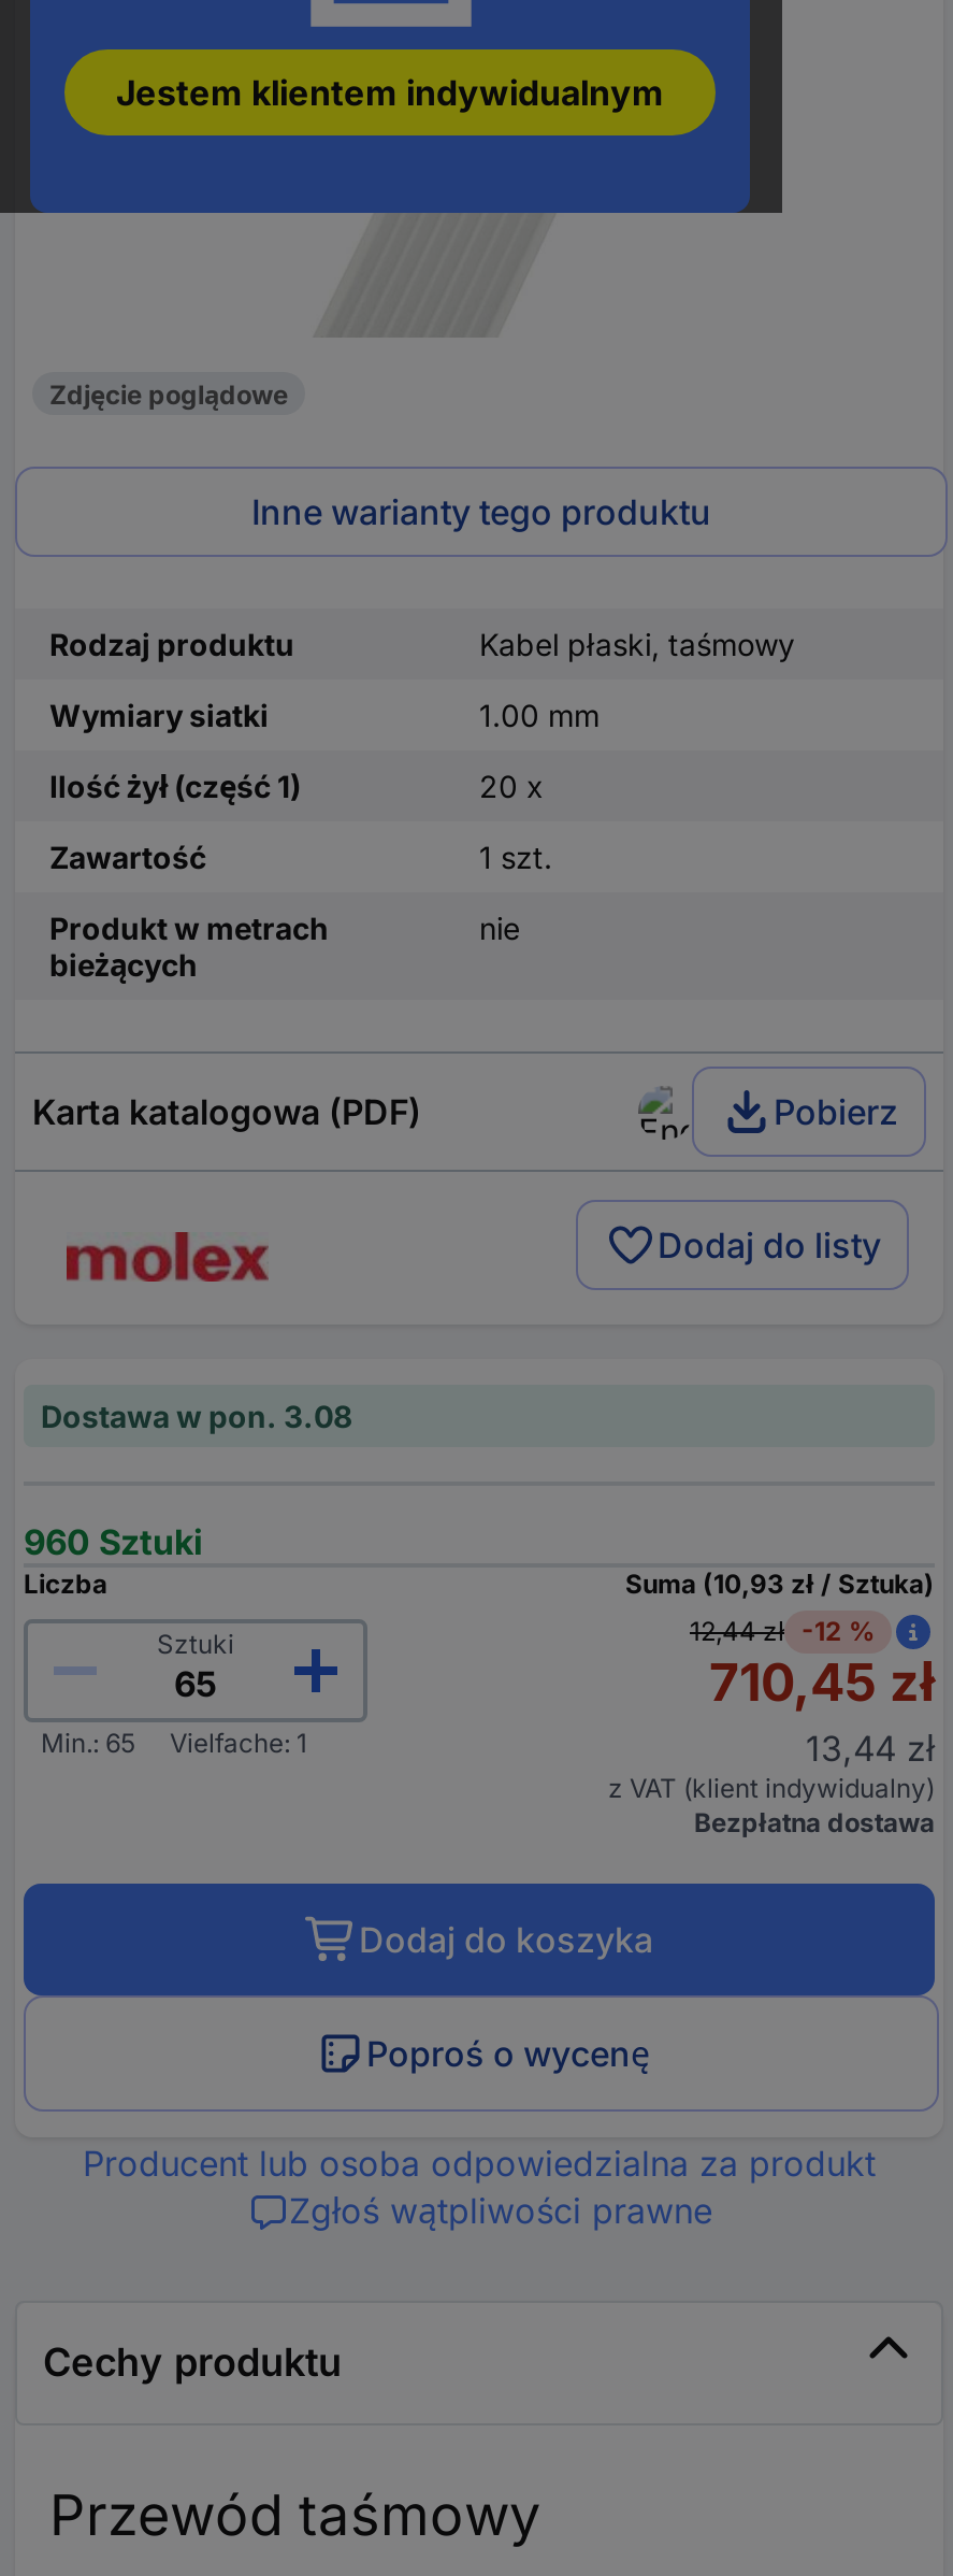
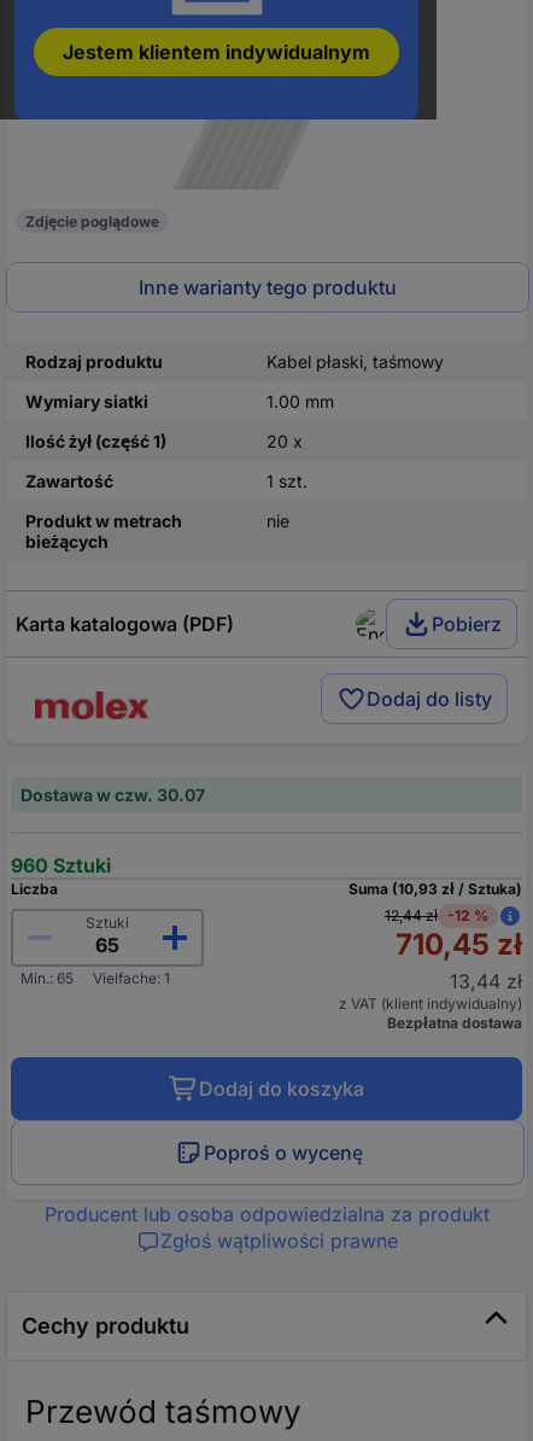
[41,1398,352,1434] Dostawa w pon. 3.08 -> [20,784,205,805] Dostawa w czw. 30.07

